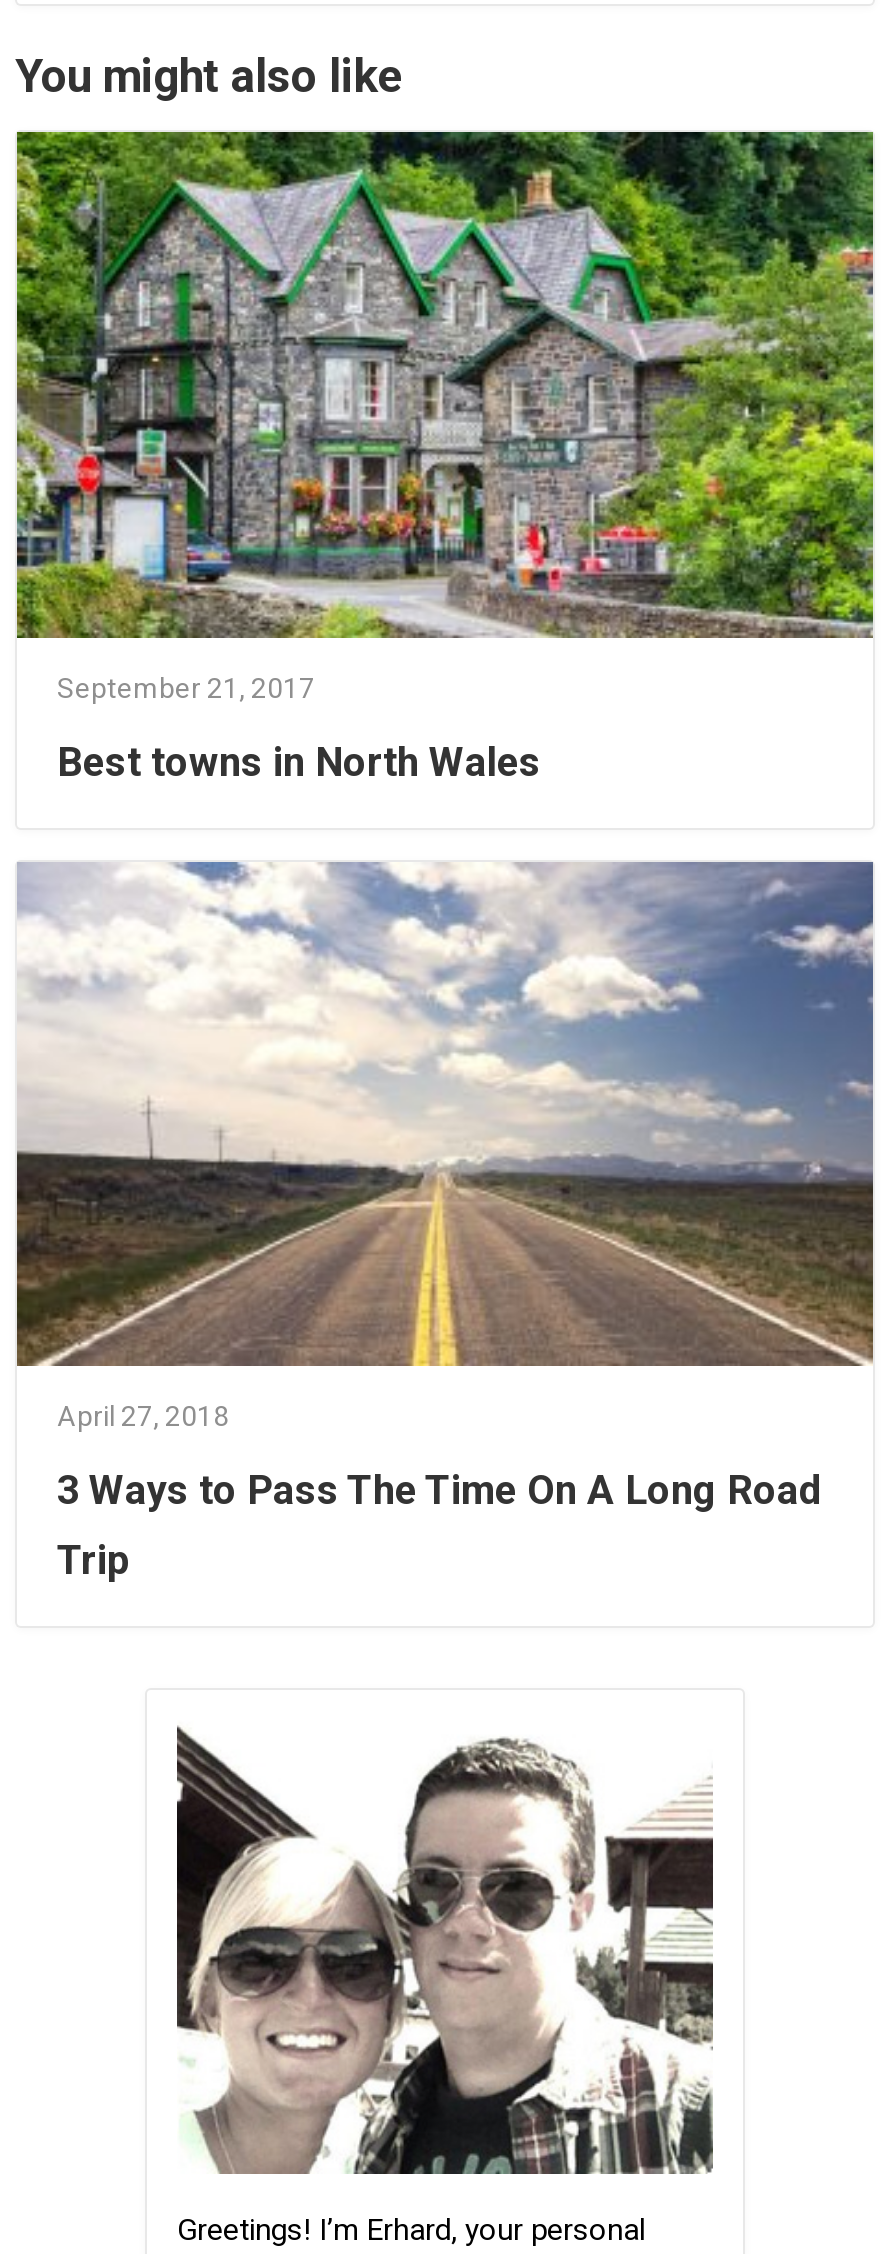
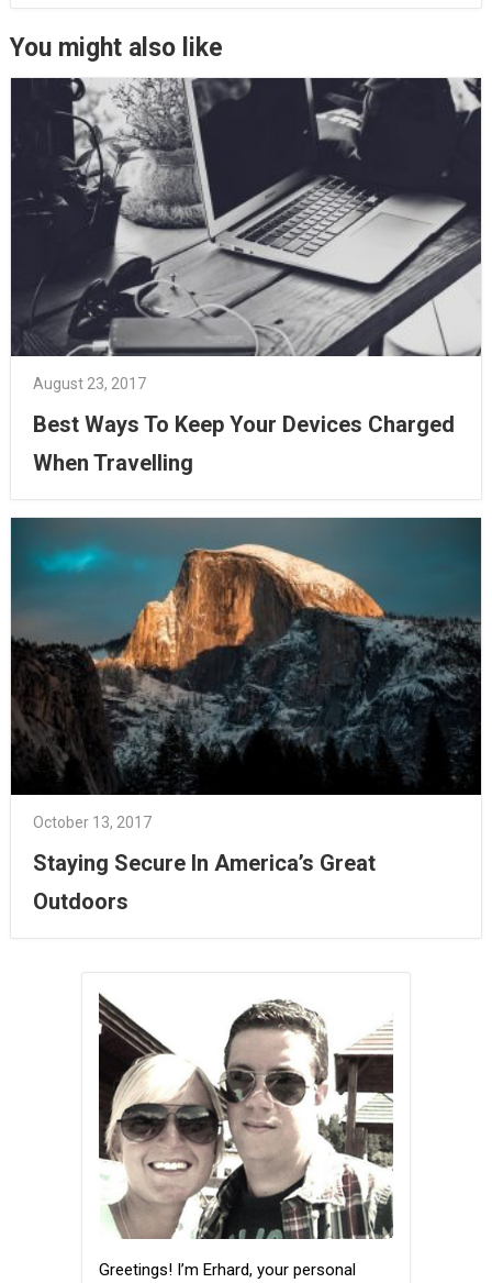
[15,130,875,785] [image] | September 21, 2017 | Best towns in North Wales -> [10,77,482,476] [image] | August 23, 2017 | Best Ways To Keep Your Devices Charged | When Travelling
[15,862,875,1584] [image] | April 27, 2018 | 3 Ways to Pass The Time On A Long Road | Trip -> [10,517,482,915] [image] | October 13, 2017 | Staying Secure In America’s Great | Outdoors

